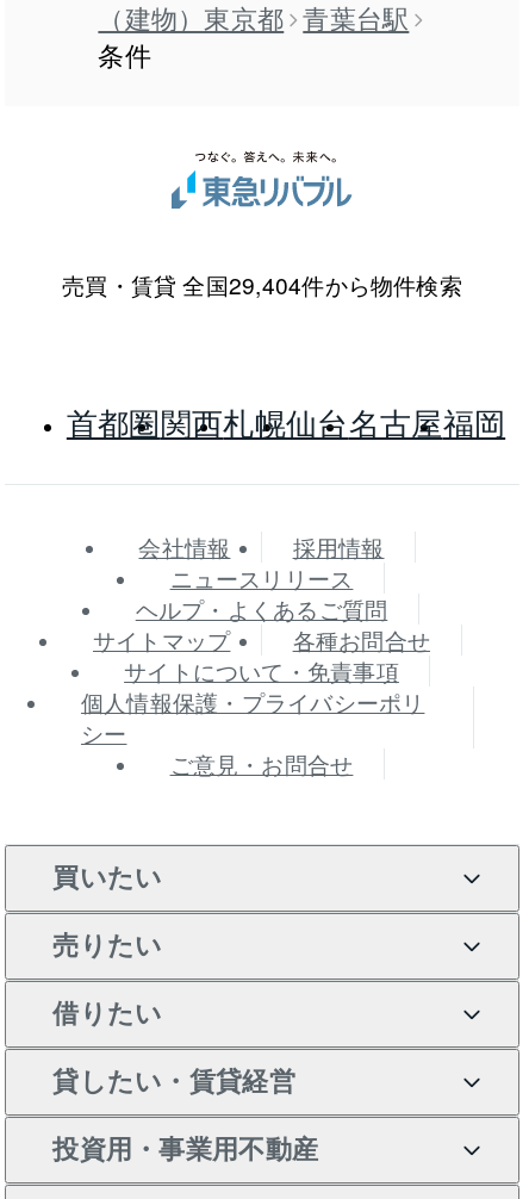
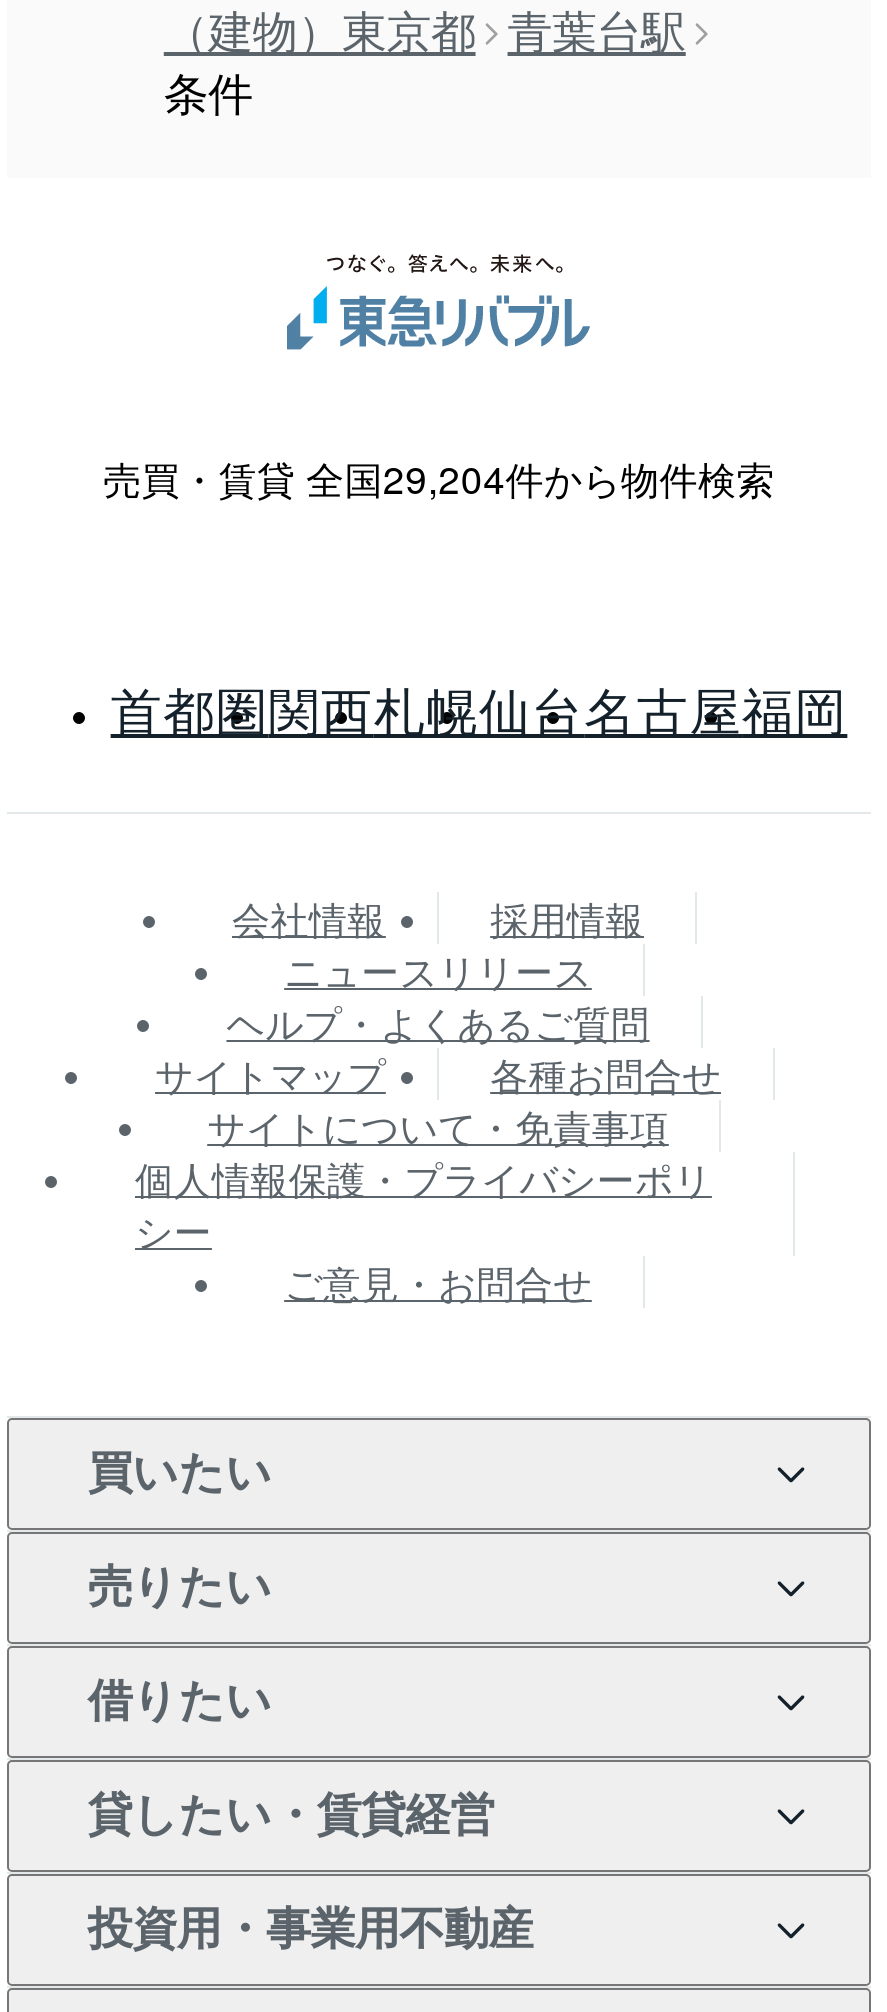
[62,268,462,300] 売買・賃貸 全国29,404件から物件検索 -> [103,450,775,504] 売買・賃貸 全国29,204件から物件検索

